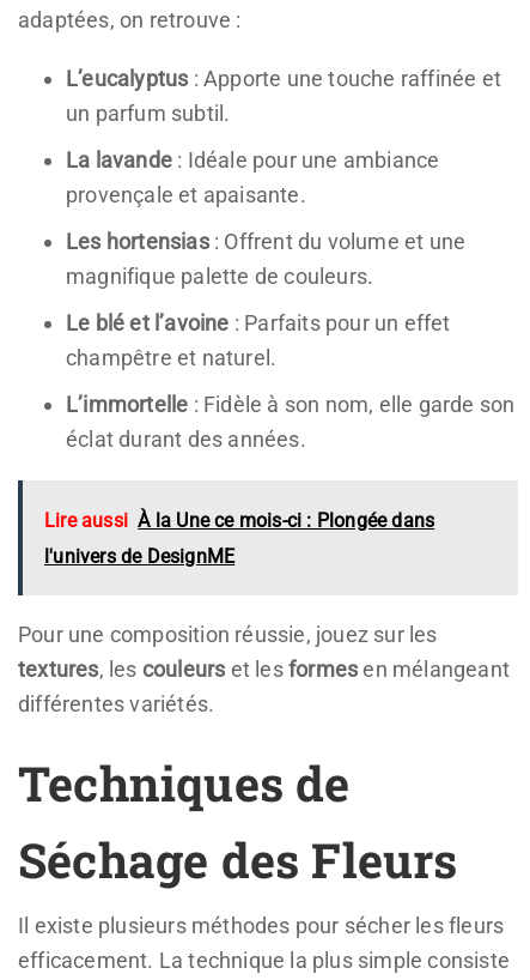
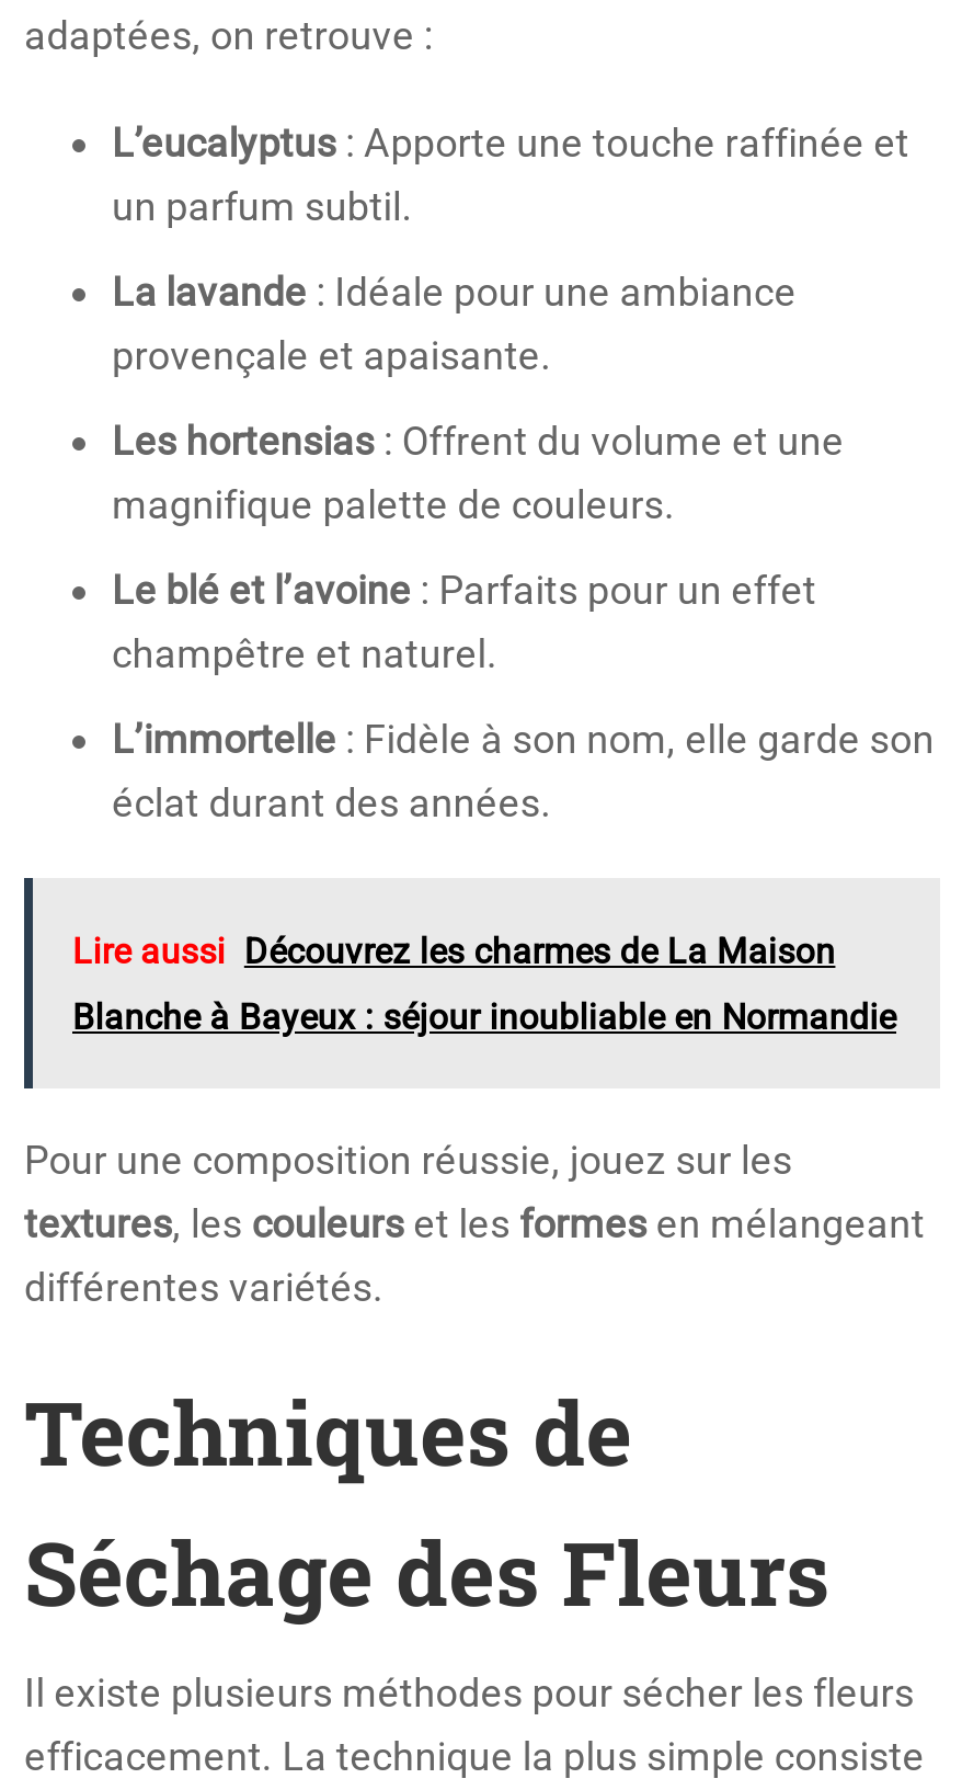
[44,510,435,533] Lire aussi À la Une ce mois-ci : Plongée dans -> [72,932,835,973] Lire aussi Découvrez les charmes de La Maison
[44,546,235,568] l'univers de DesignME -> [72,997,896,1039] Blanche à Bayeux : séjour inoubliable en Normandie

